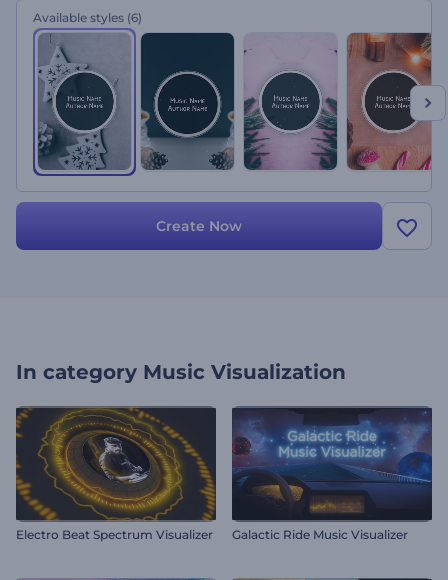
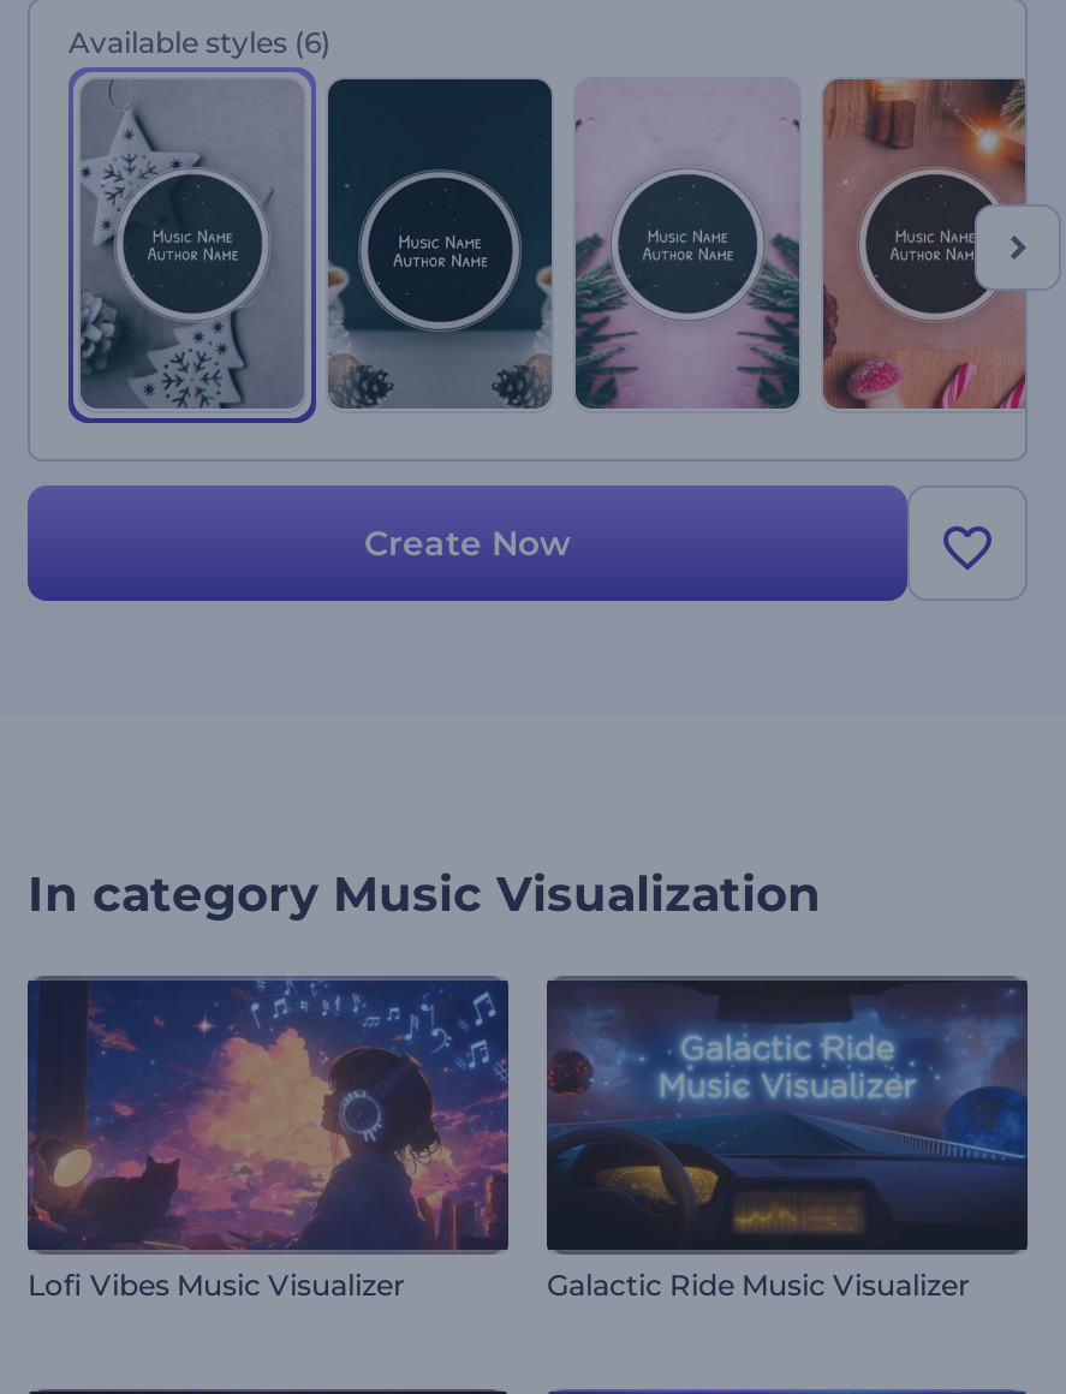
[15,406,216,541] [image] | Electro Beat Spectrum Visualizer -> [25,976,511,1301] [image] | Lofi Vibes Music Visualizer

